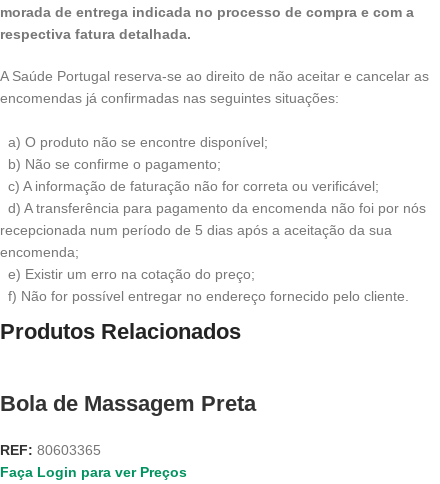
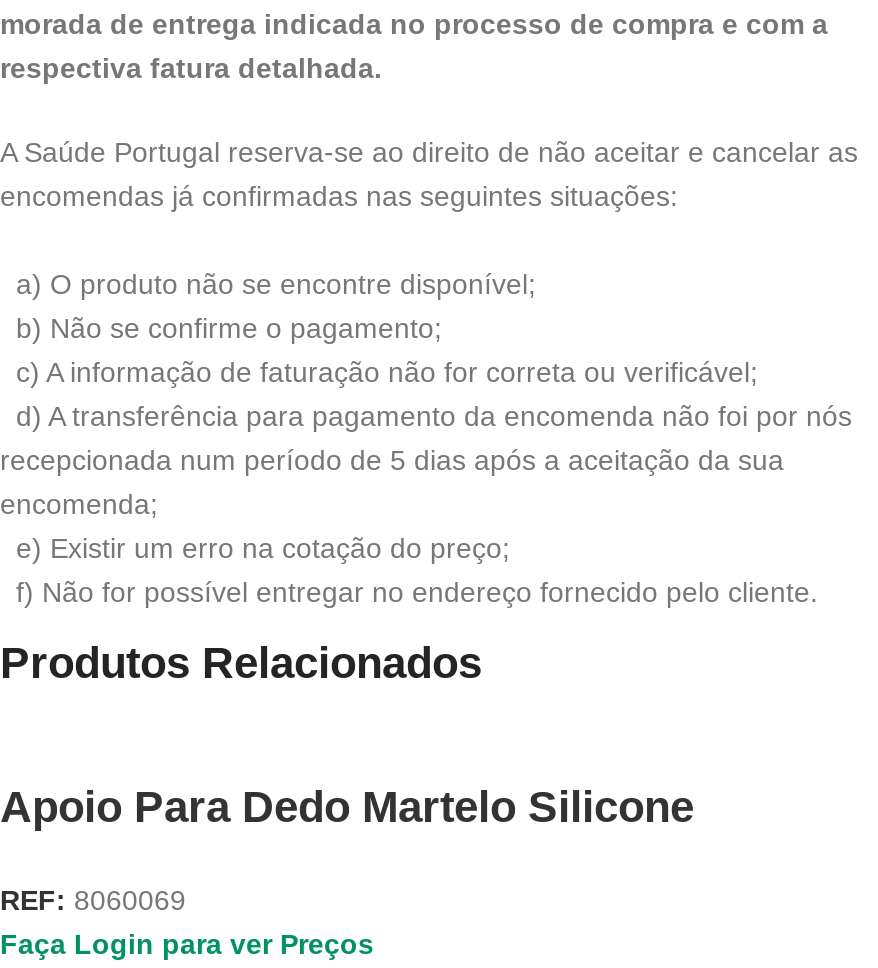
[0,391,256,416] Bola de Massagem Preta -> [0,783,694,833] Apoio Para Dedo Martelo Silicone
[0,442,101,458] REF: 80603365 -> [0,885,186,917] REF: 8060069

